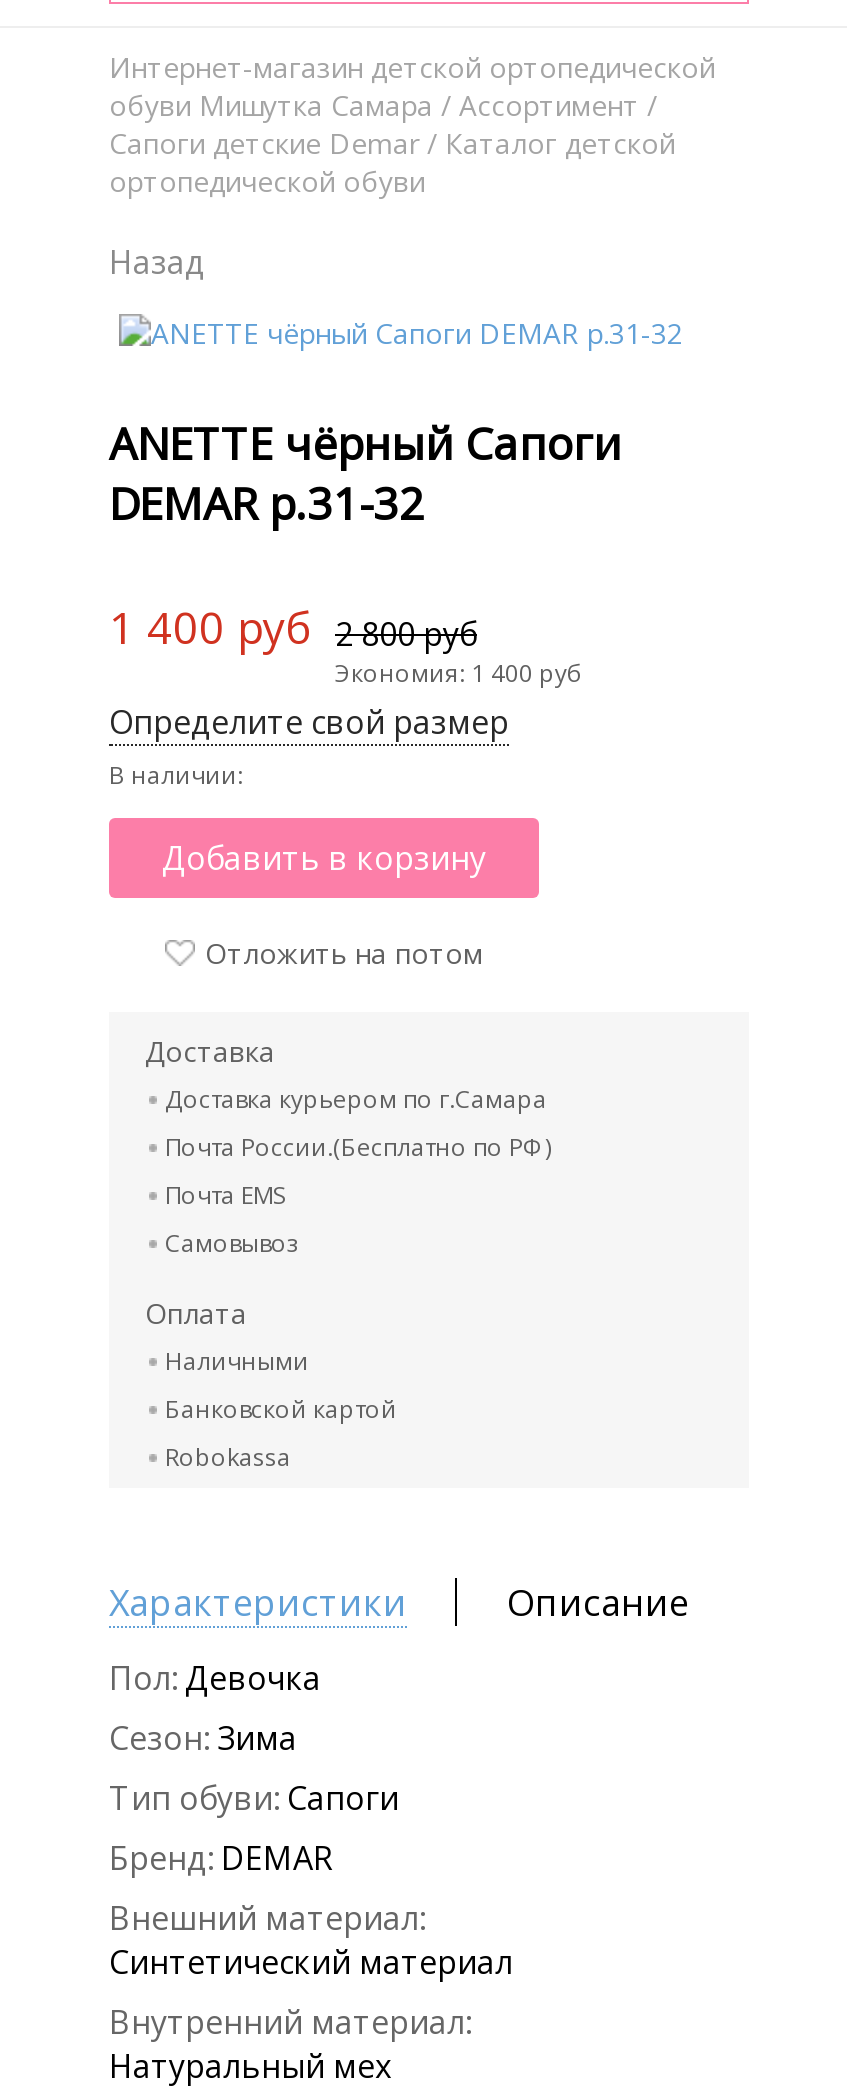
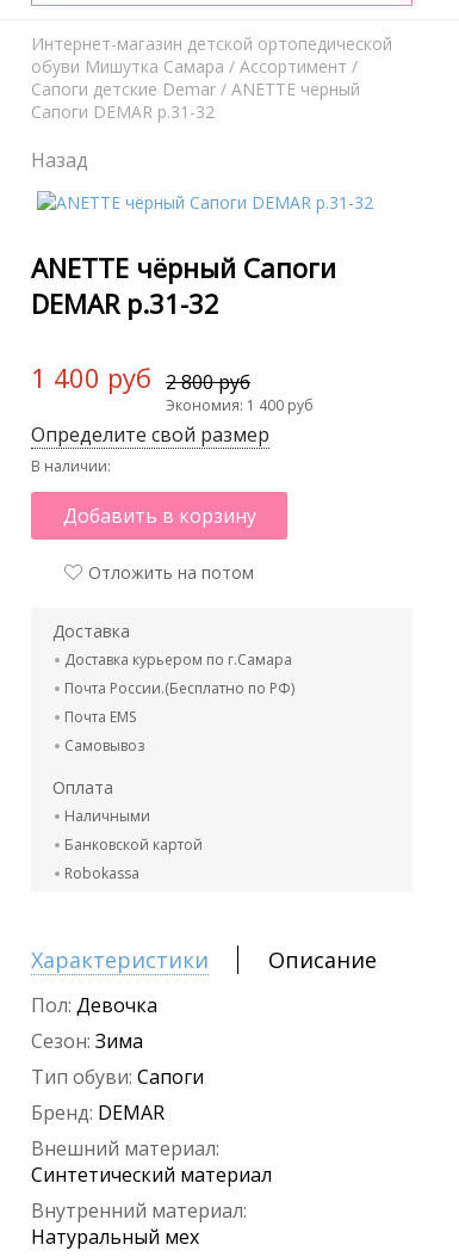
[109,124,675,200] Сапоги детские Demar / Каталог детской | ортопедической обуви -> [31,78,360,123] Сапоги детские Demar / ANETTE чёрный | Сапоги DEMAR р.31-32

